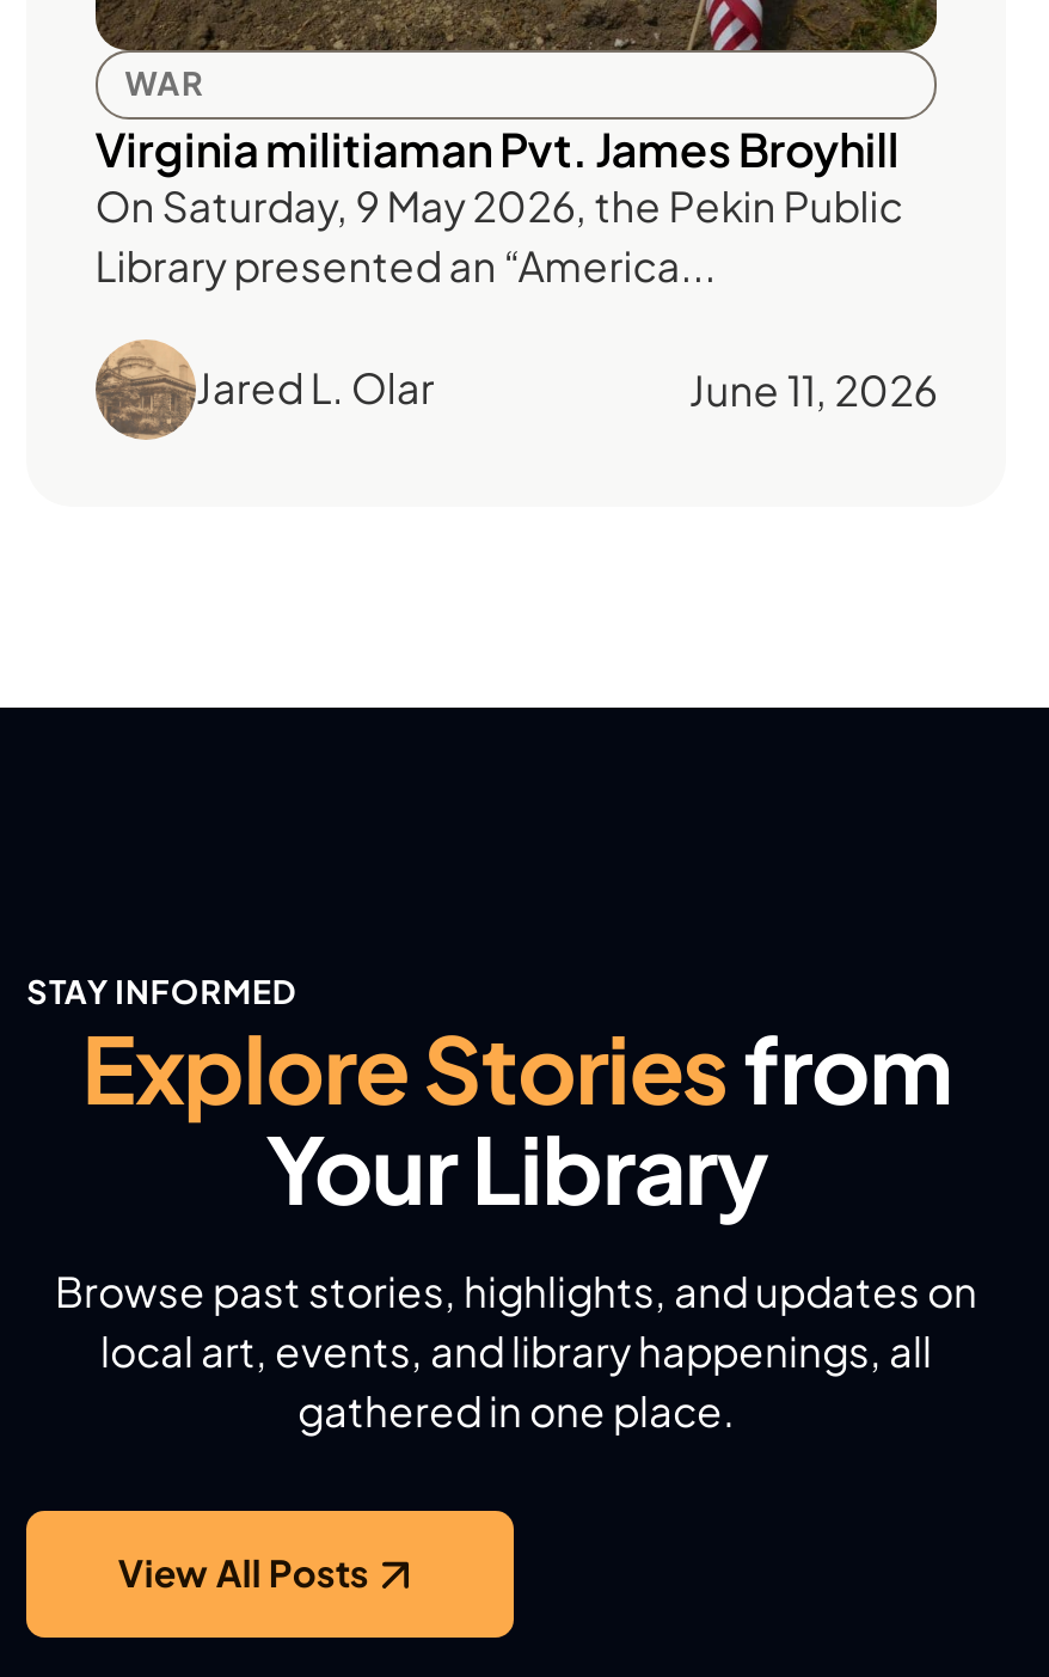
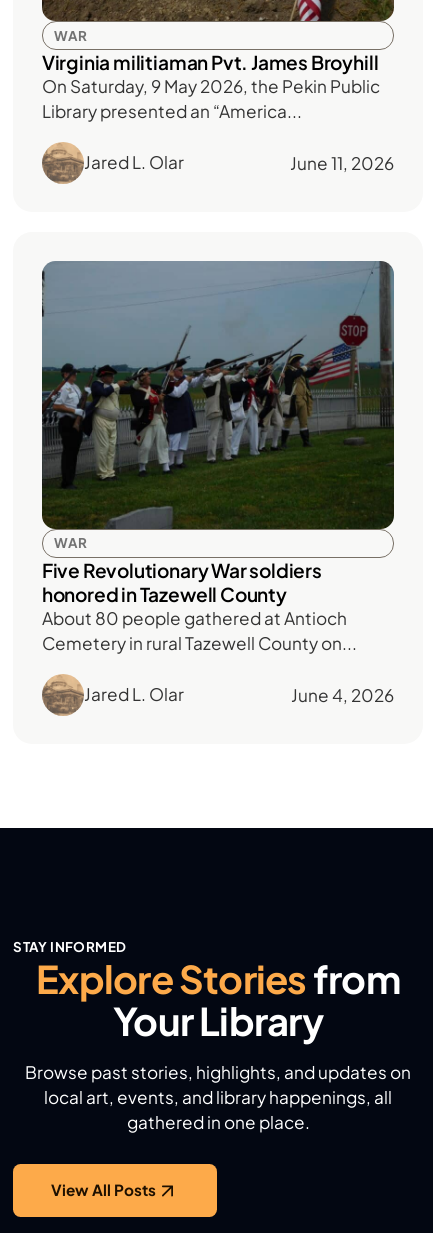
none -> [41,260,394,706] [image] | WAR | Five Revolutionary War soldiers | honored in Tazewell County | About 80 people gathered at Antioch | Cemetery in rural Tazewell County on... | Jared L. Olar | June 4, 2026

